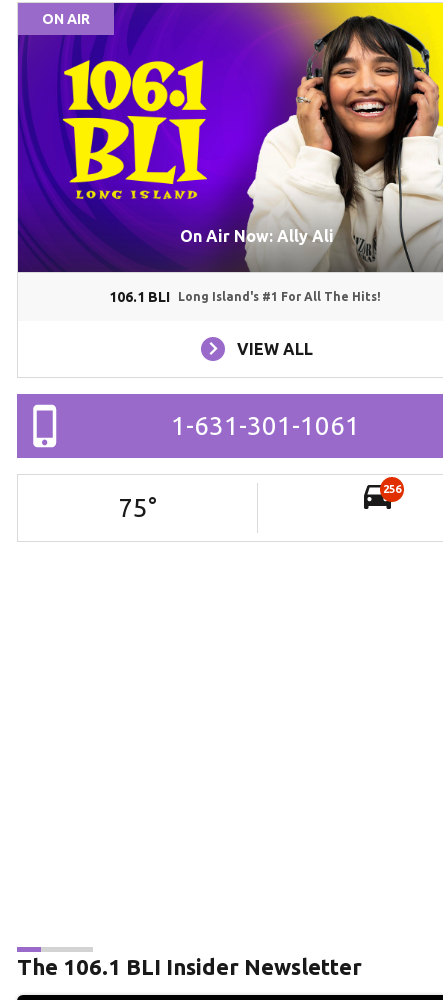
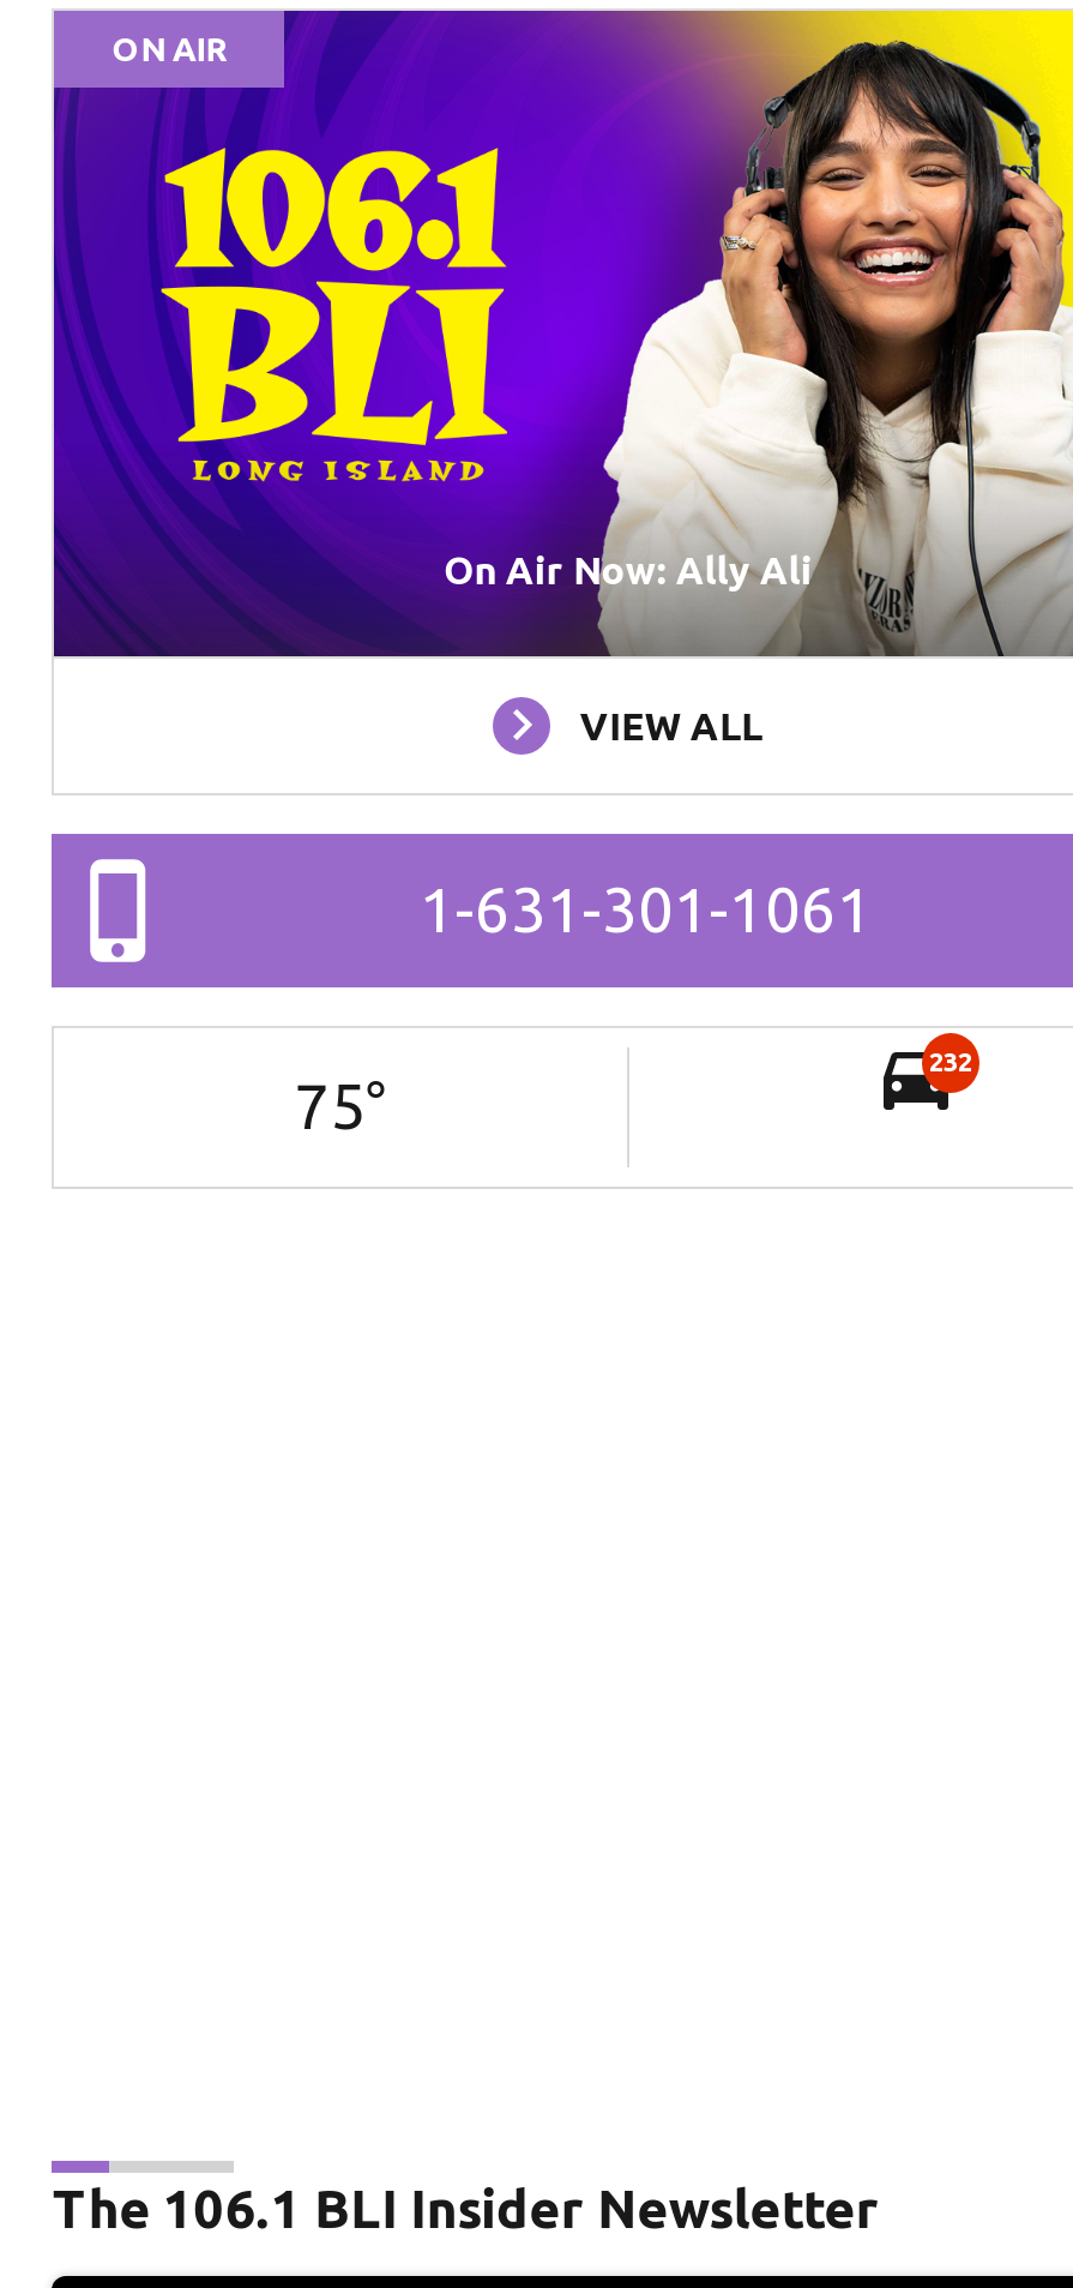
[109,289,381,305] 106.1 BLI | Long Island's #1 For All The Hits! -> none
[383,483,401,495] 256 -> [929,1047,972,1075] 232

